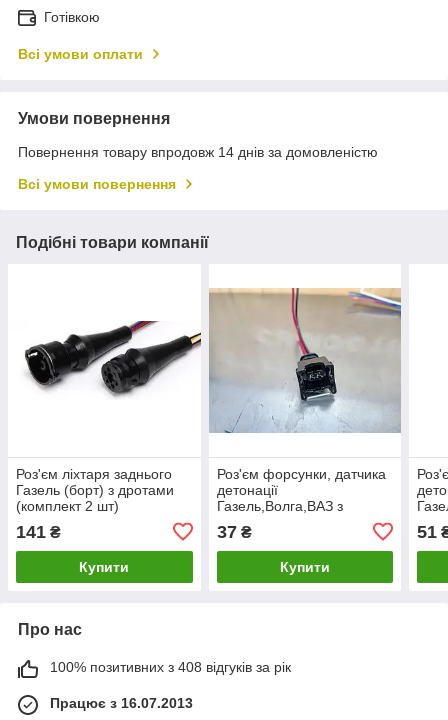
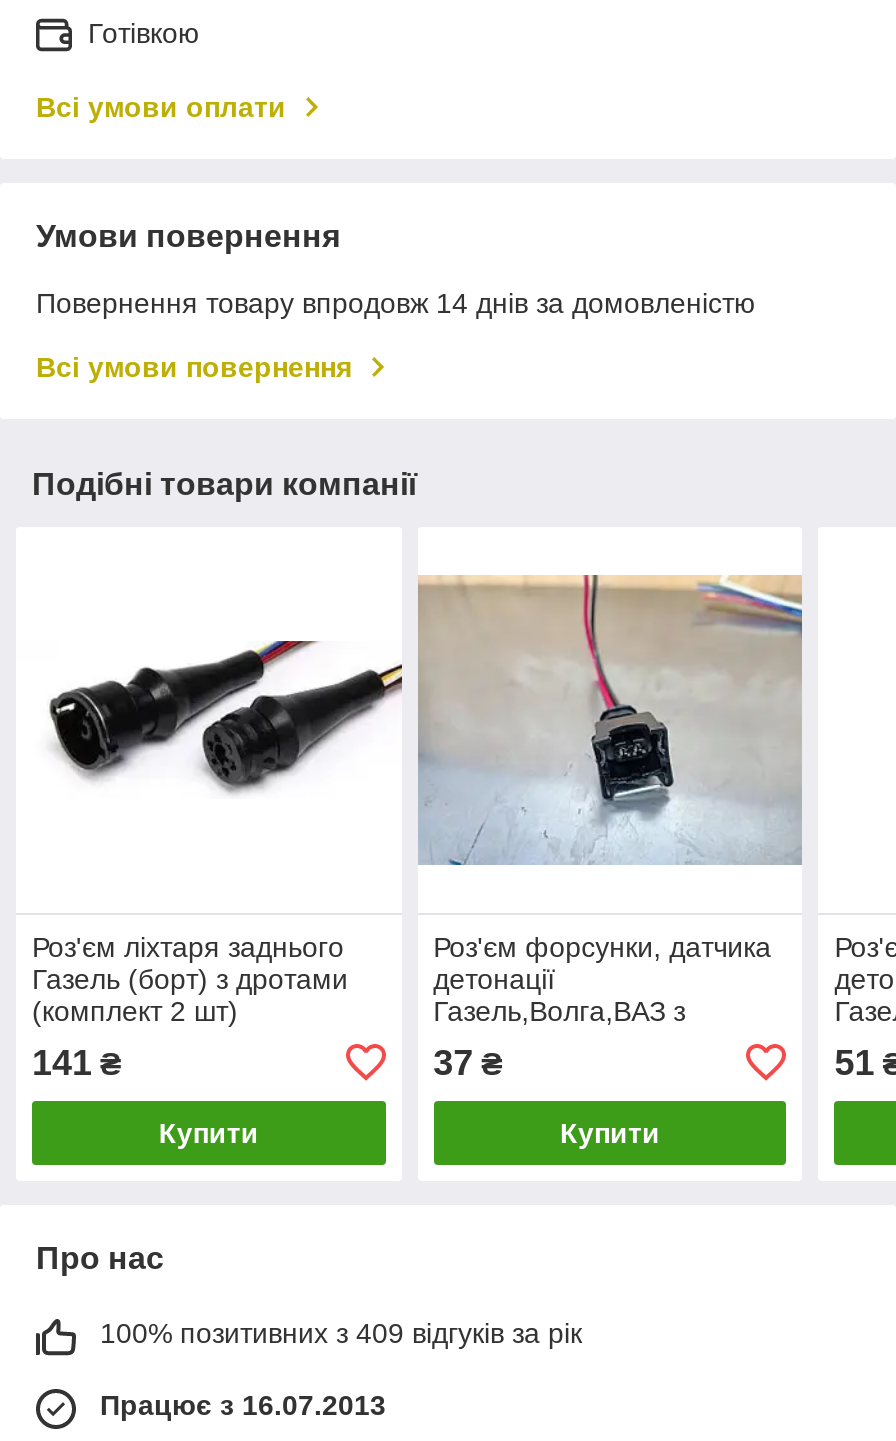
[50,659,291,675] 100% позитивних з 408 відгуків за рік -> [100,1317,582,1349] 100% позитивних з 409 відгуків за рік

